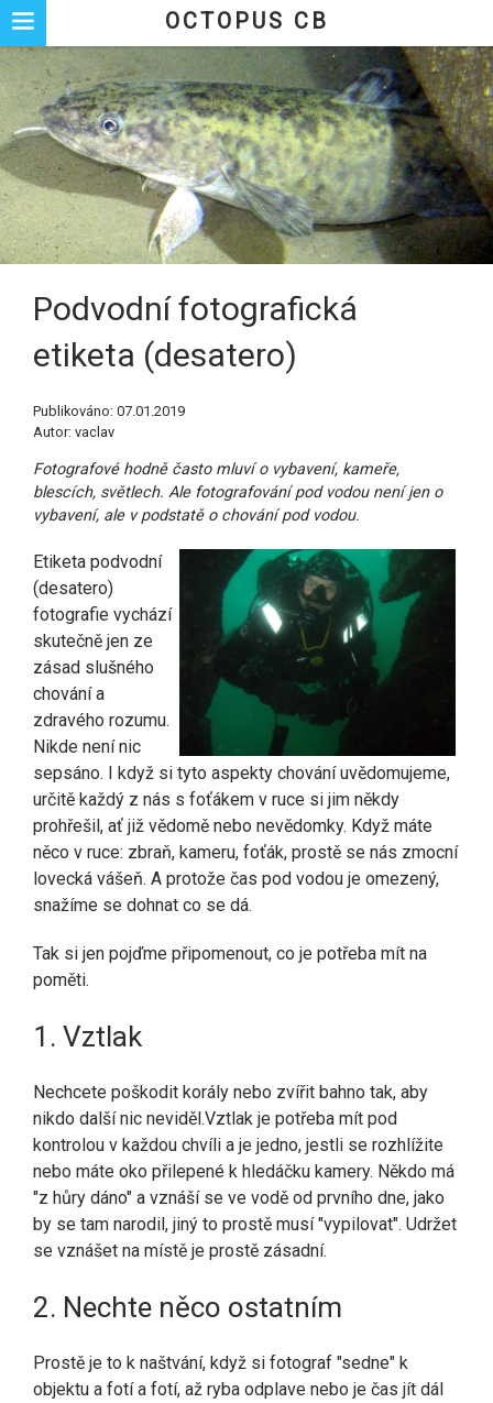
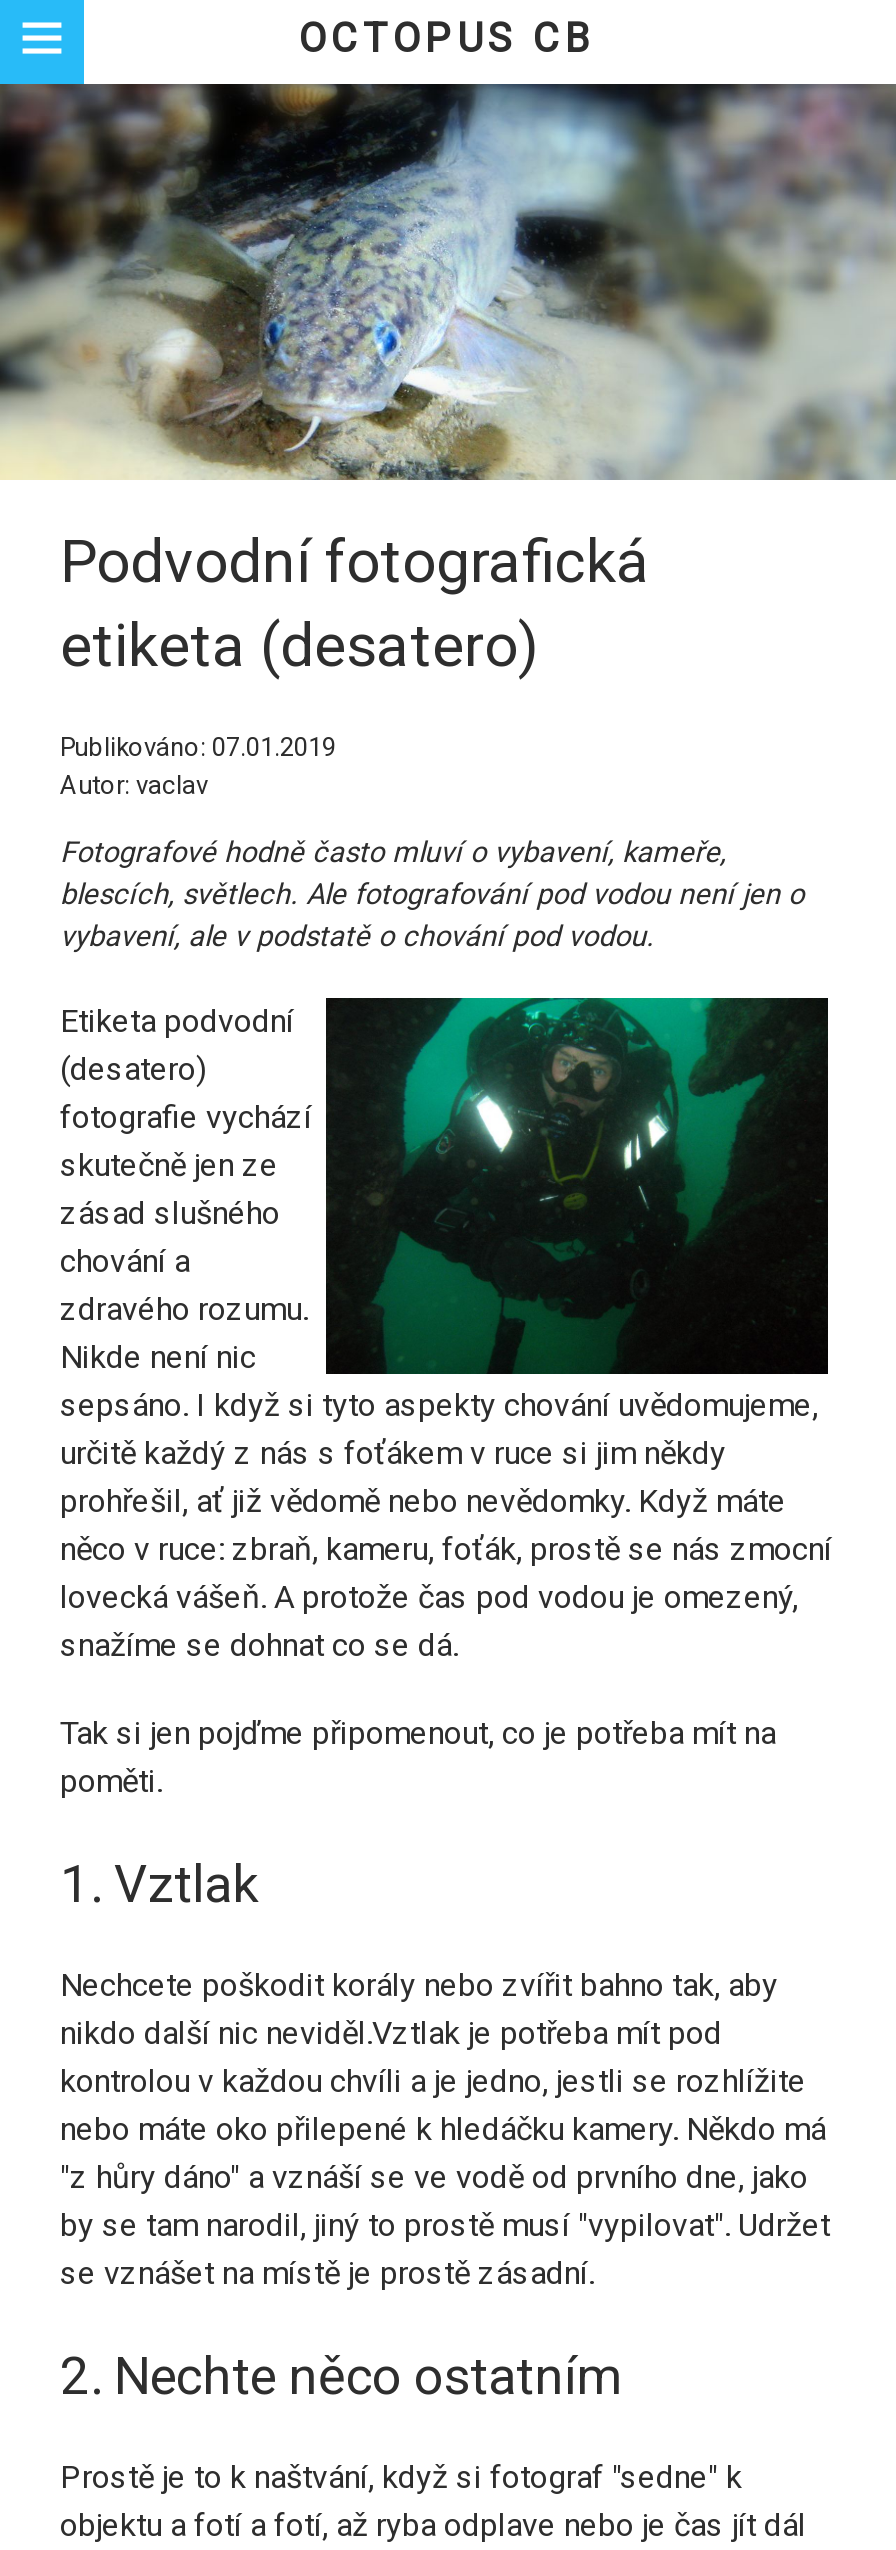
[3,45,490,264] [image] -> [6,82,890,480] [image]

